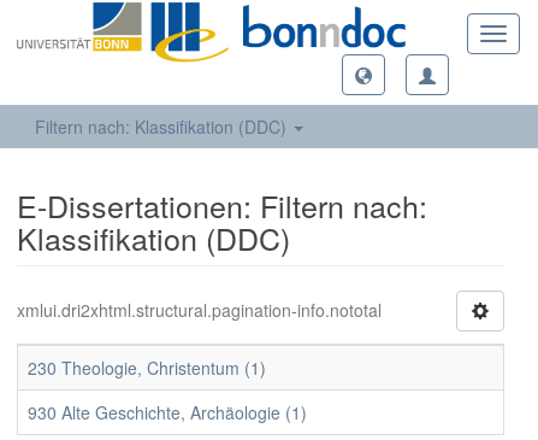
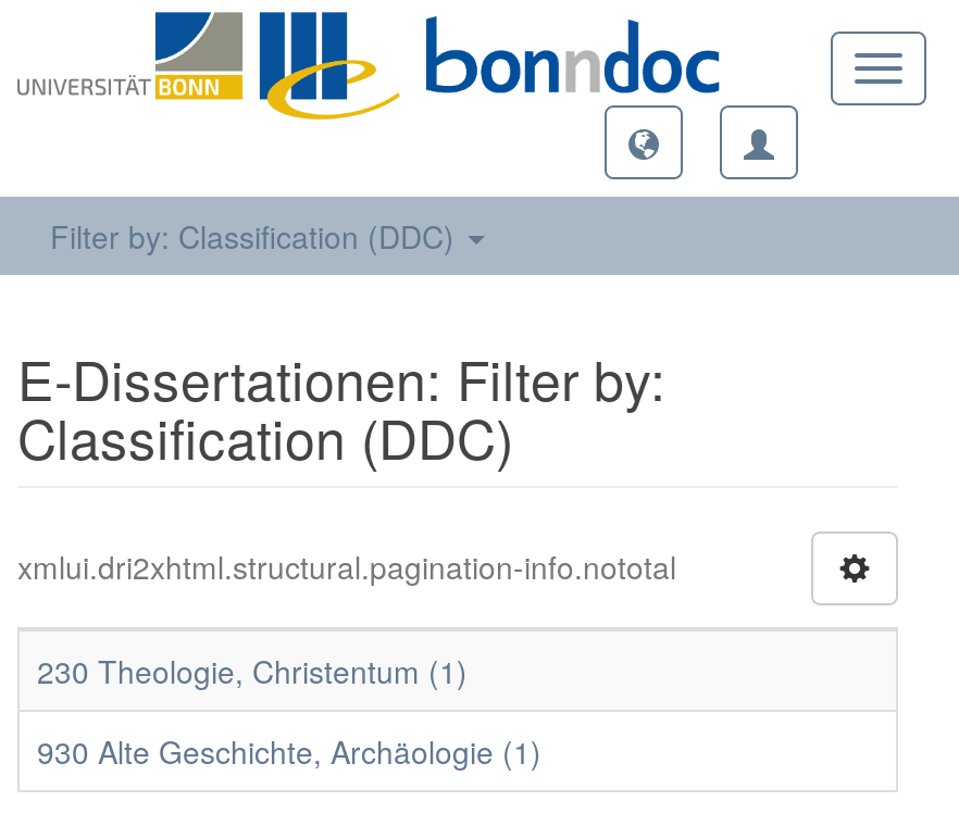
[35,115,291,139] Filtern nach: Klassifikation (DDC) -> [50,214,463,258] Filter by: Classification (DDC)
[17,183,427,227] E-Dissertationen: Filtern nach: -> [17,338,665,416] E-Dissertationen: Filter by:
[17,216,290,259] Klassifikation (DDC) -> [17,397,513,475] Classification (DDC)

